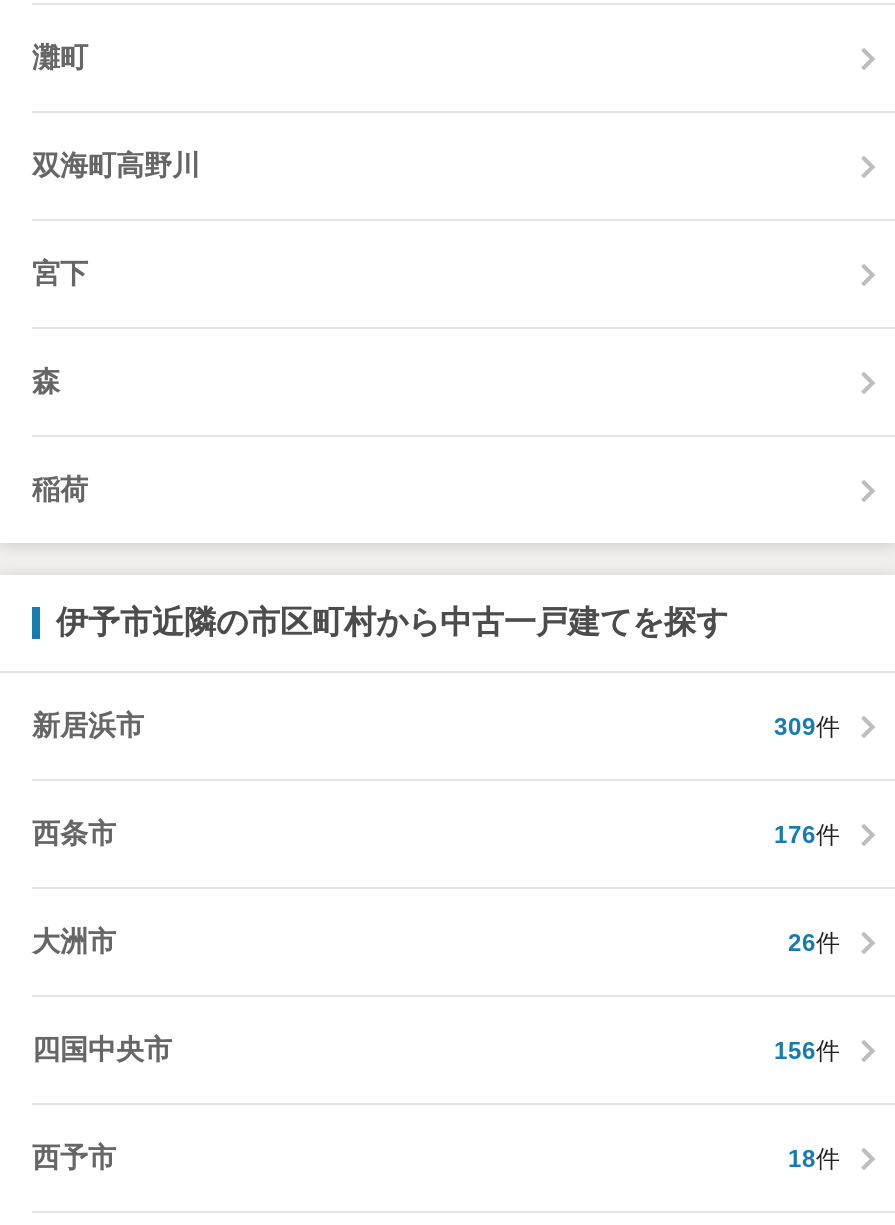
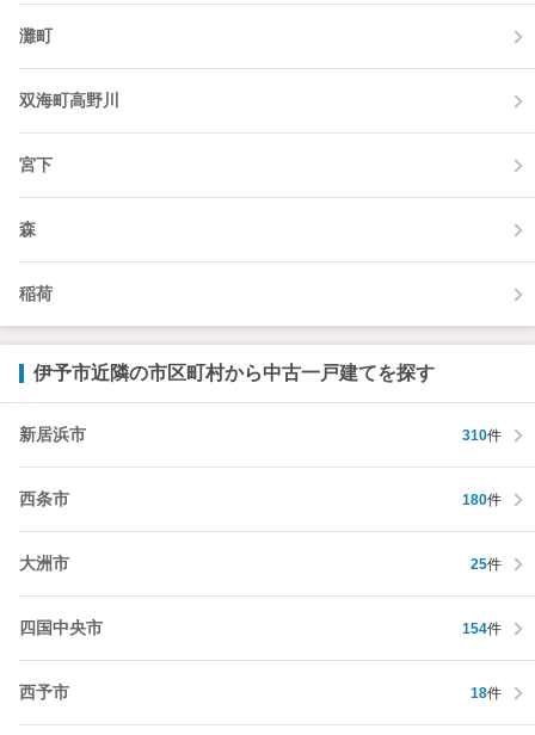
[774,713,840,741] 309件 -> [462,427,502,444] 310件
[774,821,840,849] 176件 -> [462,491,502,508] 180件
[788,929,840,957] 26件 -> [471,556,502,572] 25件
[774,1037,840,1065] 156件 -> [462,620,502,637] 154件

